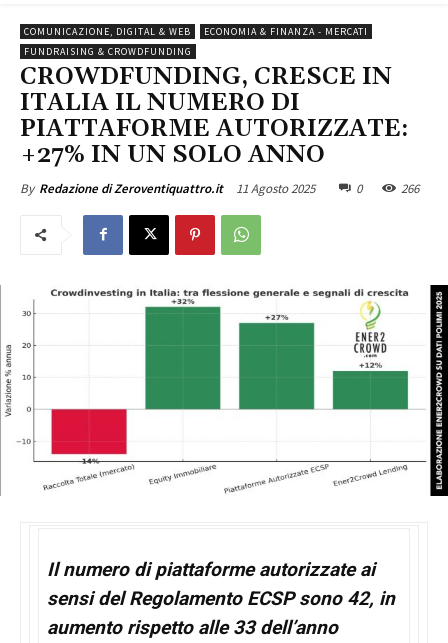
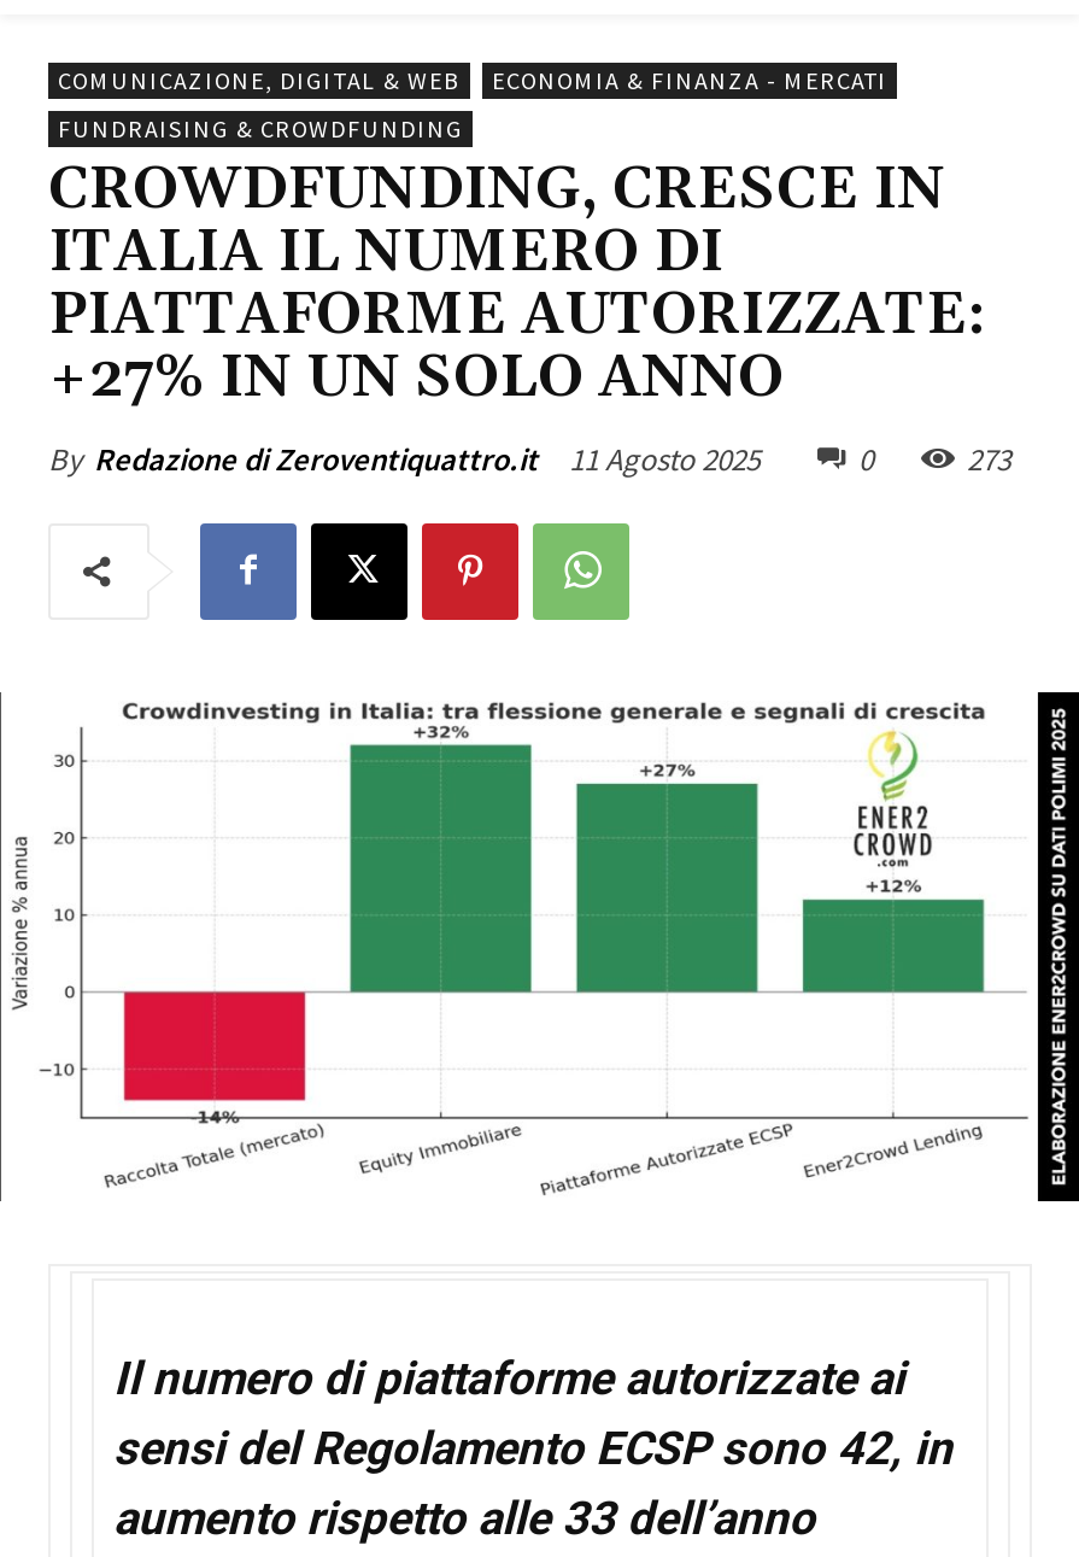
[401,179,419,196] 266 -> [967,438,1010,479] 273

